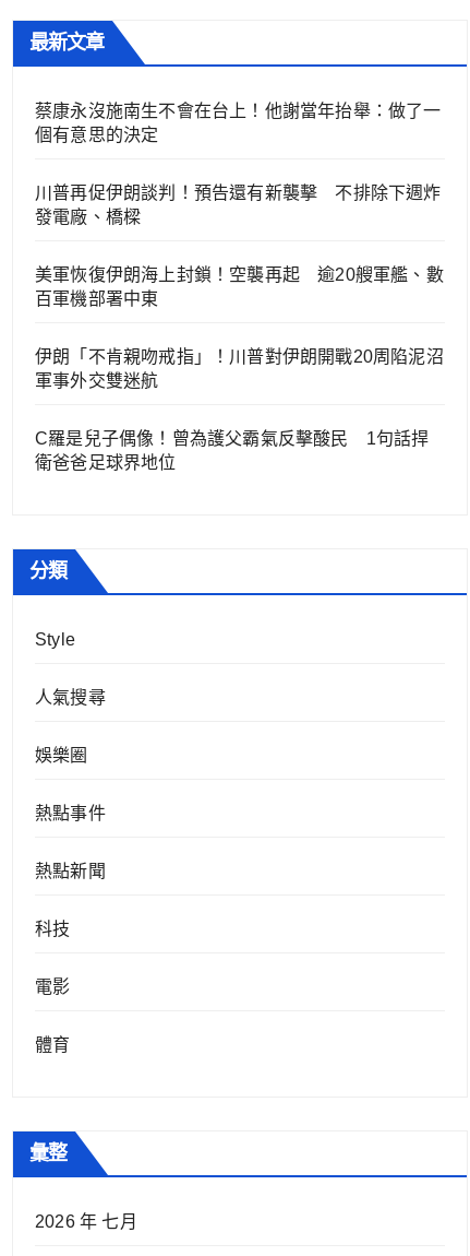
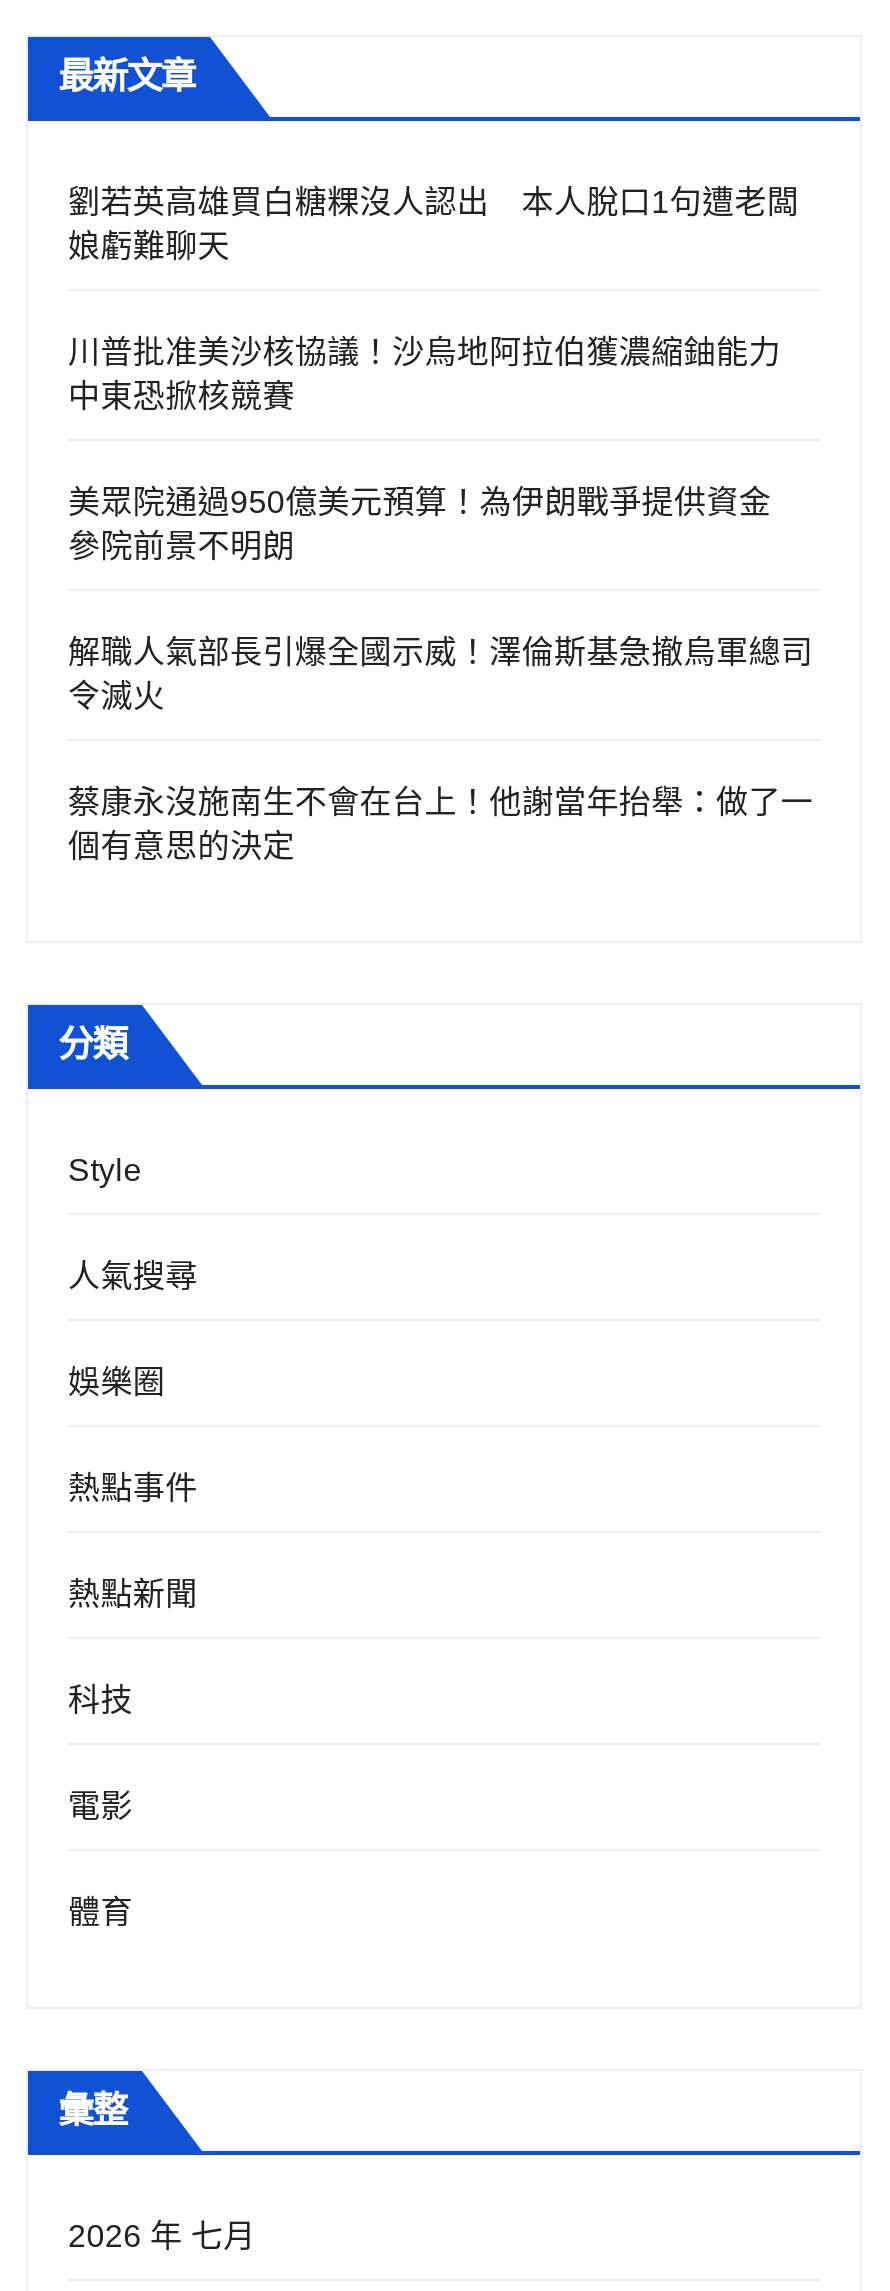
none -> [68,186,813,714] 劉若英高雄買白糖粿沒人認出 本人脫口1句遭老闆 | 娘虧難聊天 | 川普批准美沙核協議！沙烏地阿拉伯獲濃縮鈾能力 | 中東恐掀核競賽 | 美眾院通過950億美元預算！為伊朗戰爭提供資金 | 參院前景不明朗 | 解職人氣部長引爆全國示威！澤倫斯基急撤烏軍總司 | 令滅火
moved [35,102,441,145] -> [68,786,813,864]: 蔡康永沒施南生不會在台上！他謝當年抬舉：做了一 | 個有意思的決定
[35,184,444,472] 川普再促伊朗談判！預告還有新襲擊 不排除下週炸 | 發電廠、橋樑 | 美軍恢復伊朗海上封鎖！空襲再起 逾20艘軍艦、數 | 百軍機部署中東 | 伊朗「不肯親吻戒指」！川普對伊朗開戰20周陷泥沼 | 軍事外交雙迷航 | C羅是兒子偶像！曾為護父霸氣反擊酸民 1句話捍 | 衛爸爸足球界地位 -> none

